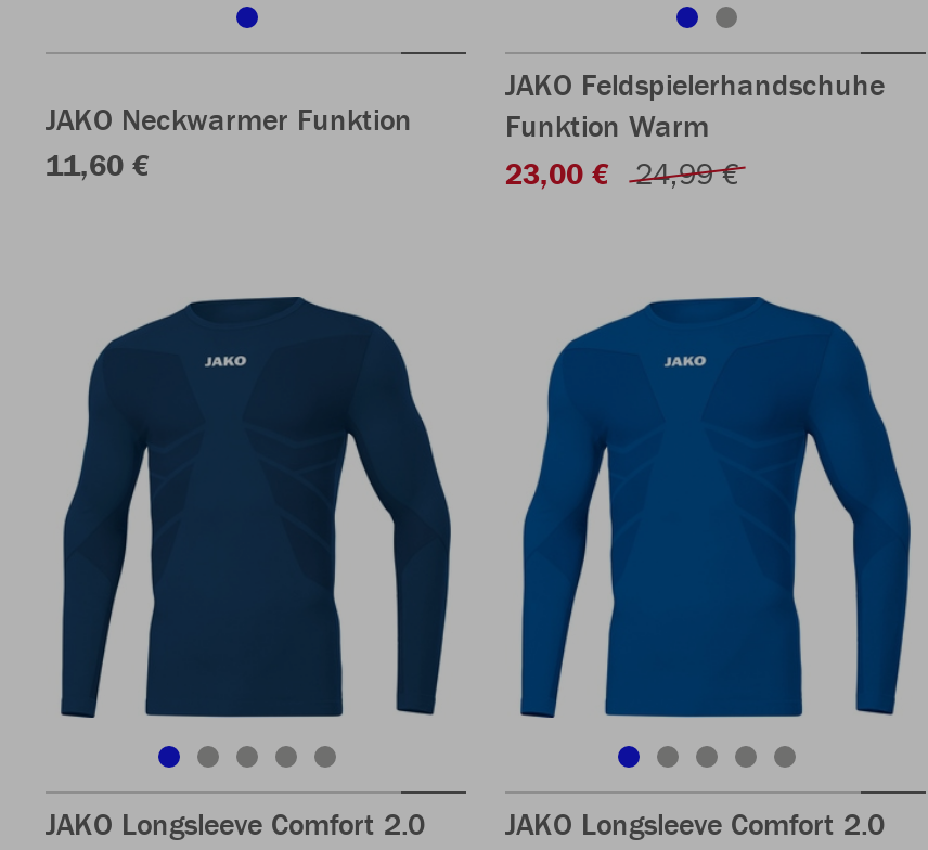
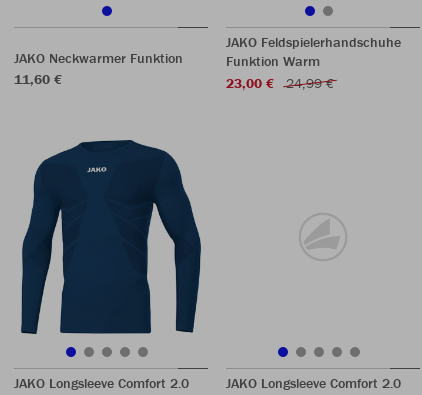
[518,295,913,720] [image] -> none

